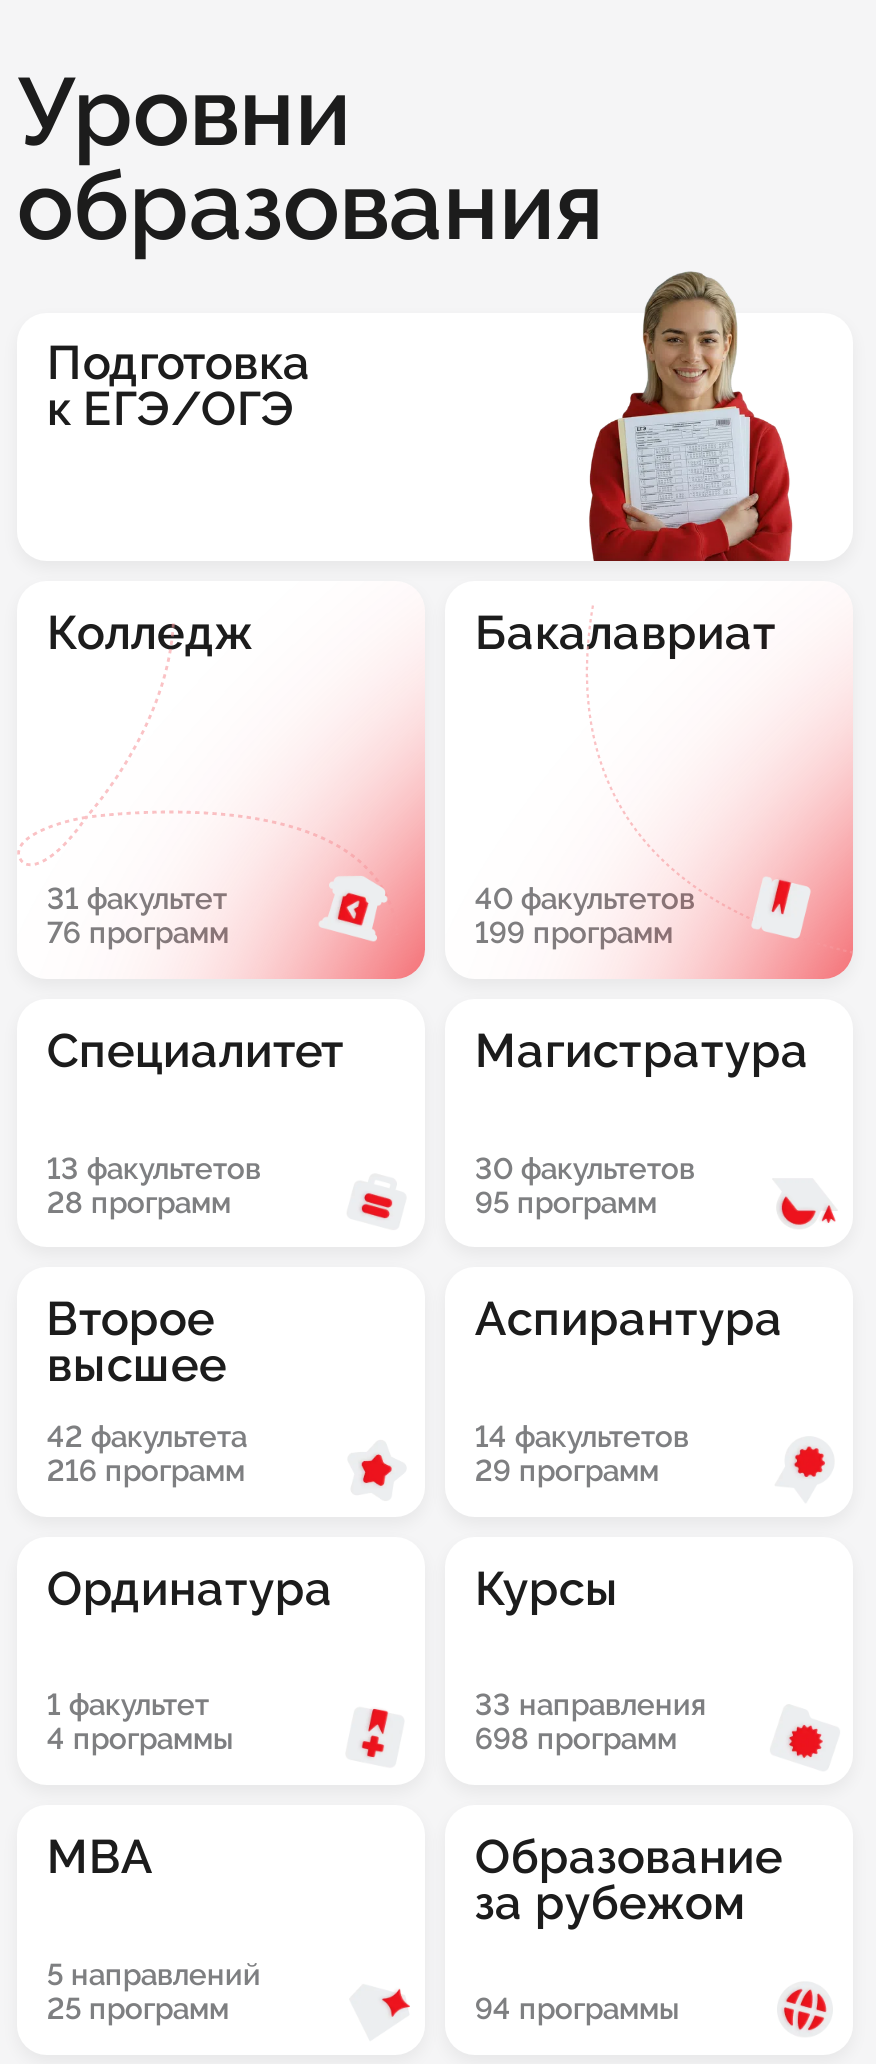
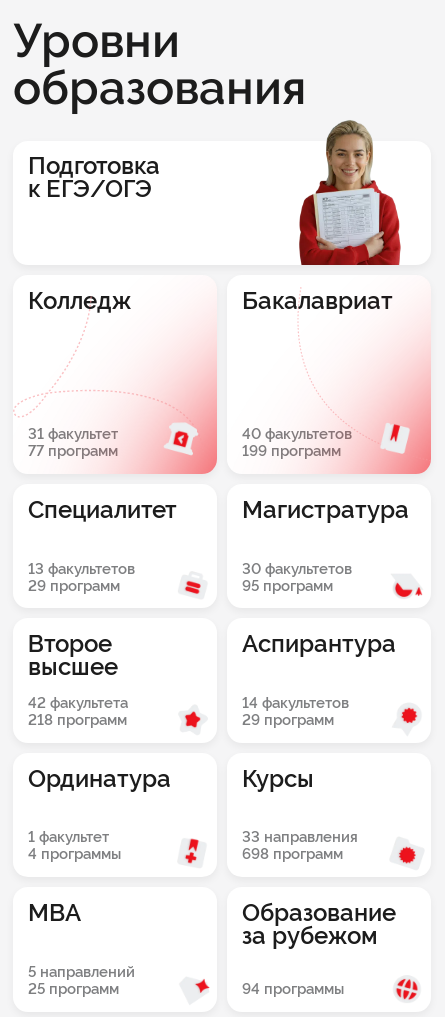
[47,915,229,949] 76 программ -> [28,442,118,459] 77 программ
[47,1184,231,1218] 28 программ -> [28,576,120,593] 29 программ
[47,1453,245,1487] 216 программ -> [28,711,127,728] 218 программ

